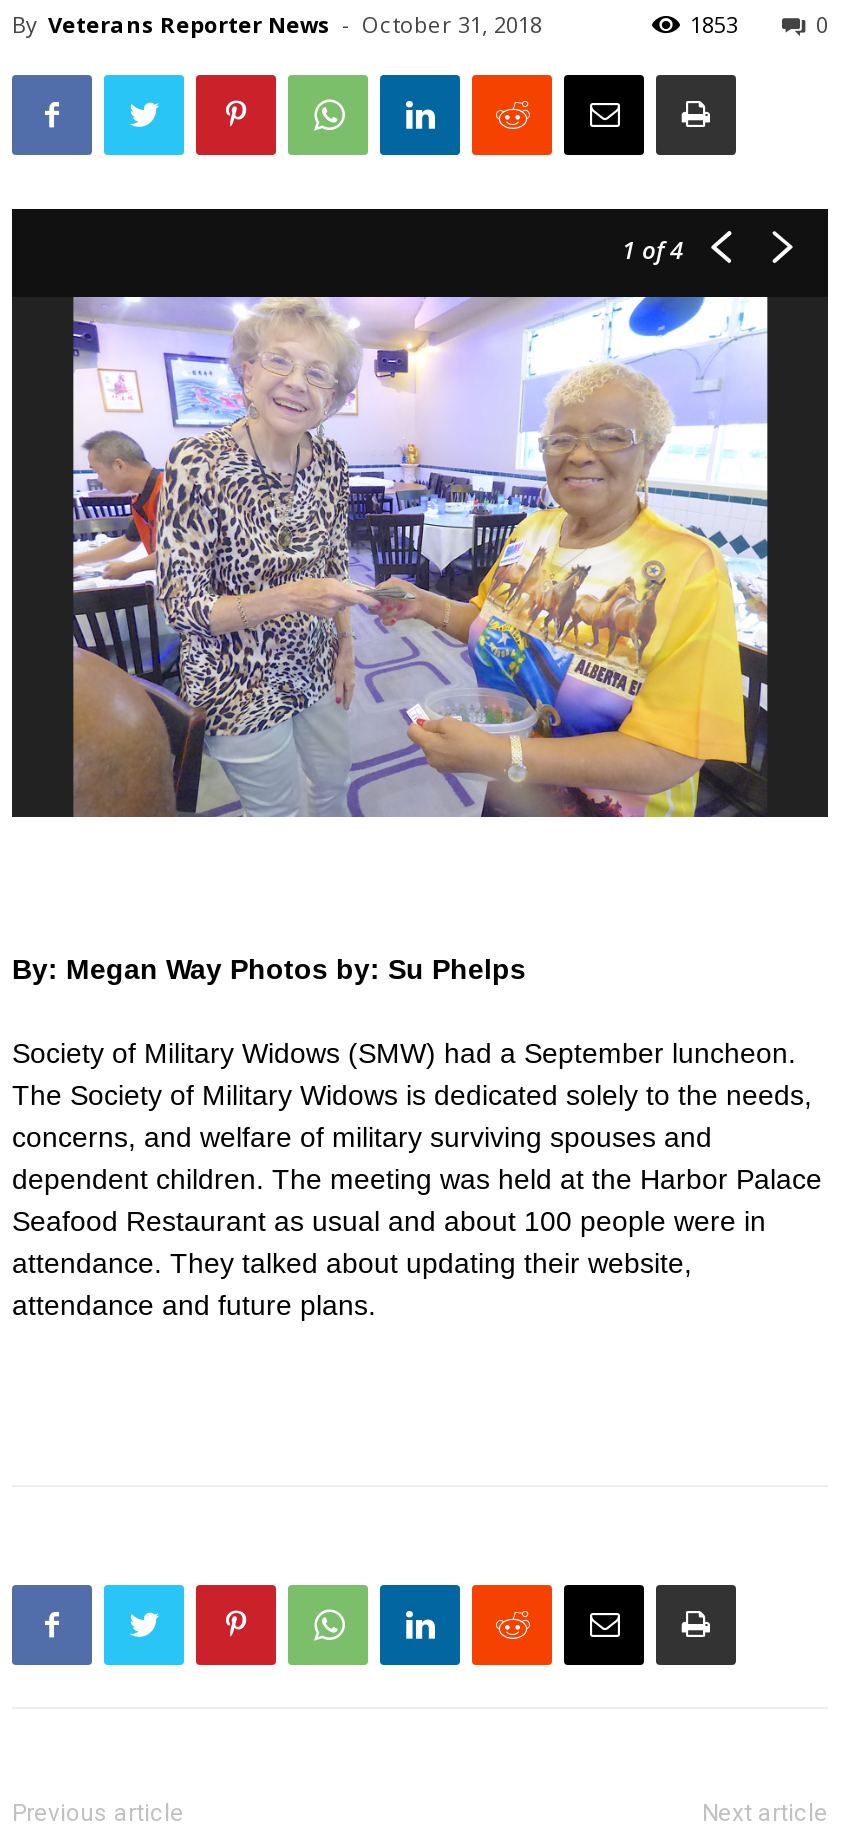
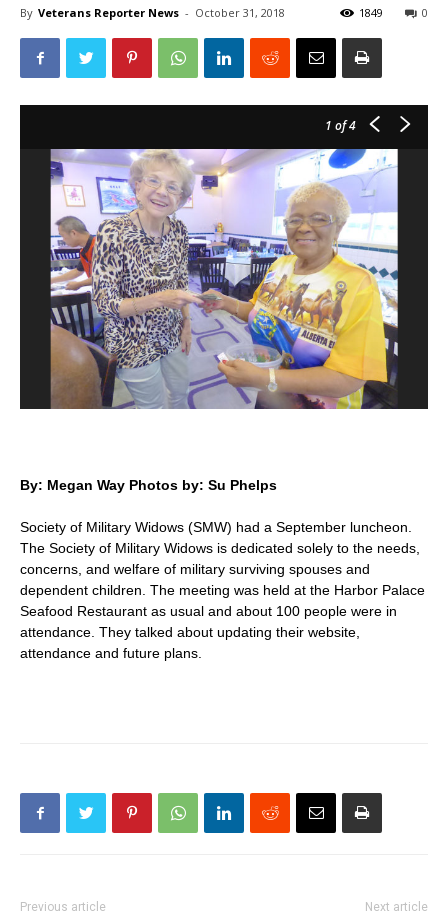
[690,9,738,39] 1853 -> [359,5,383,20] 1849

